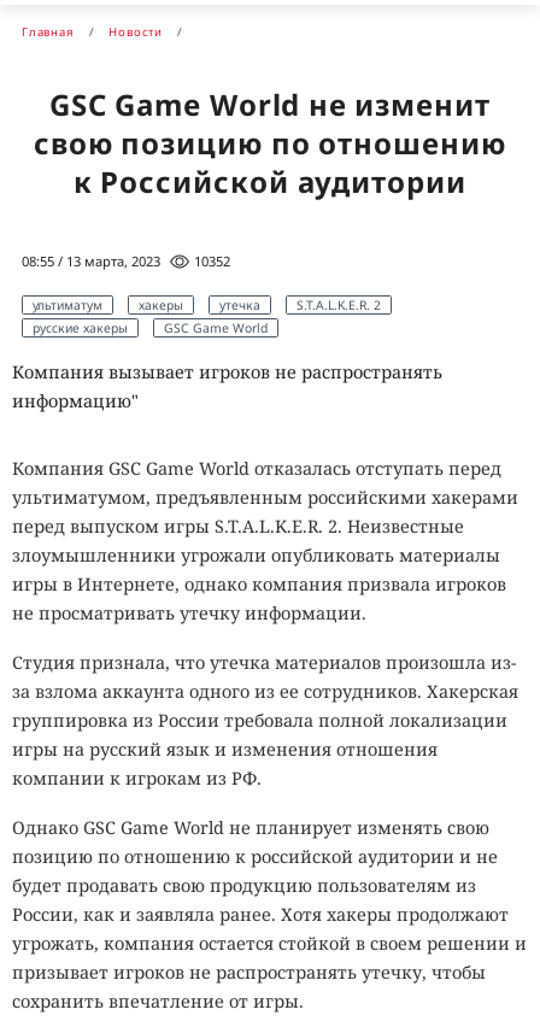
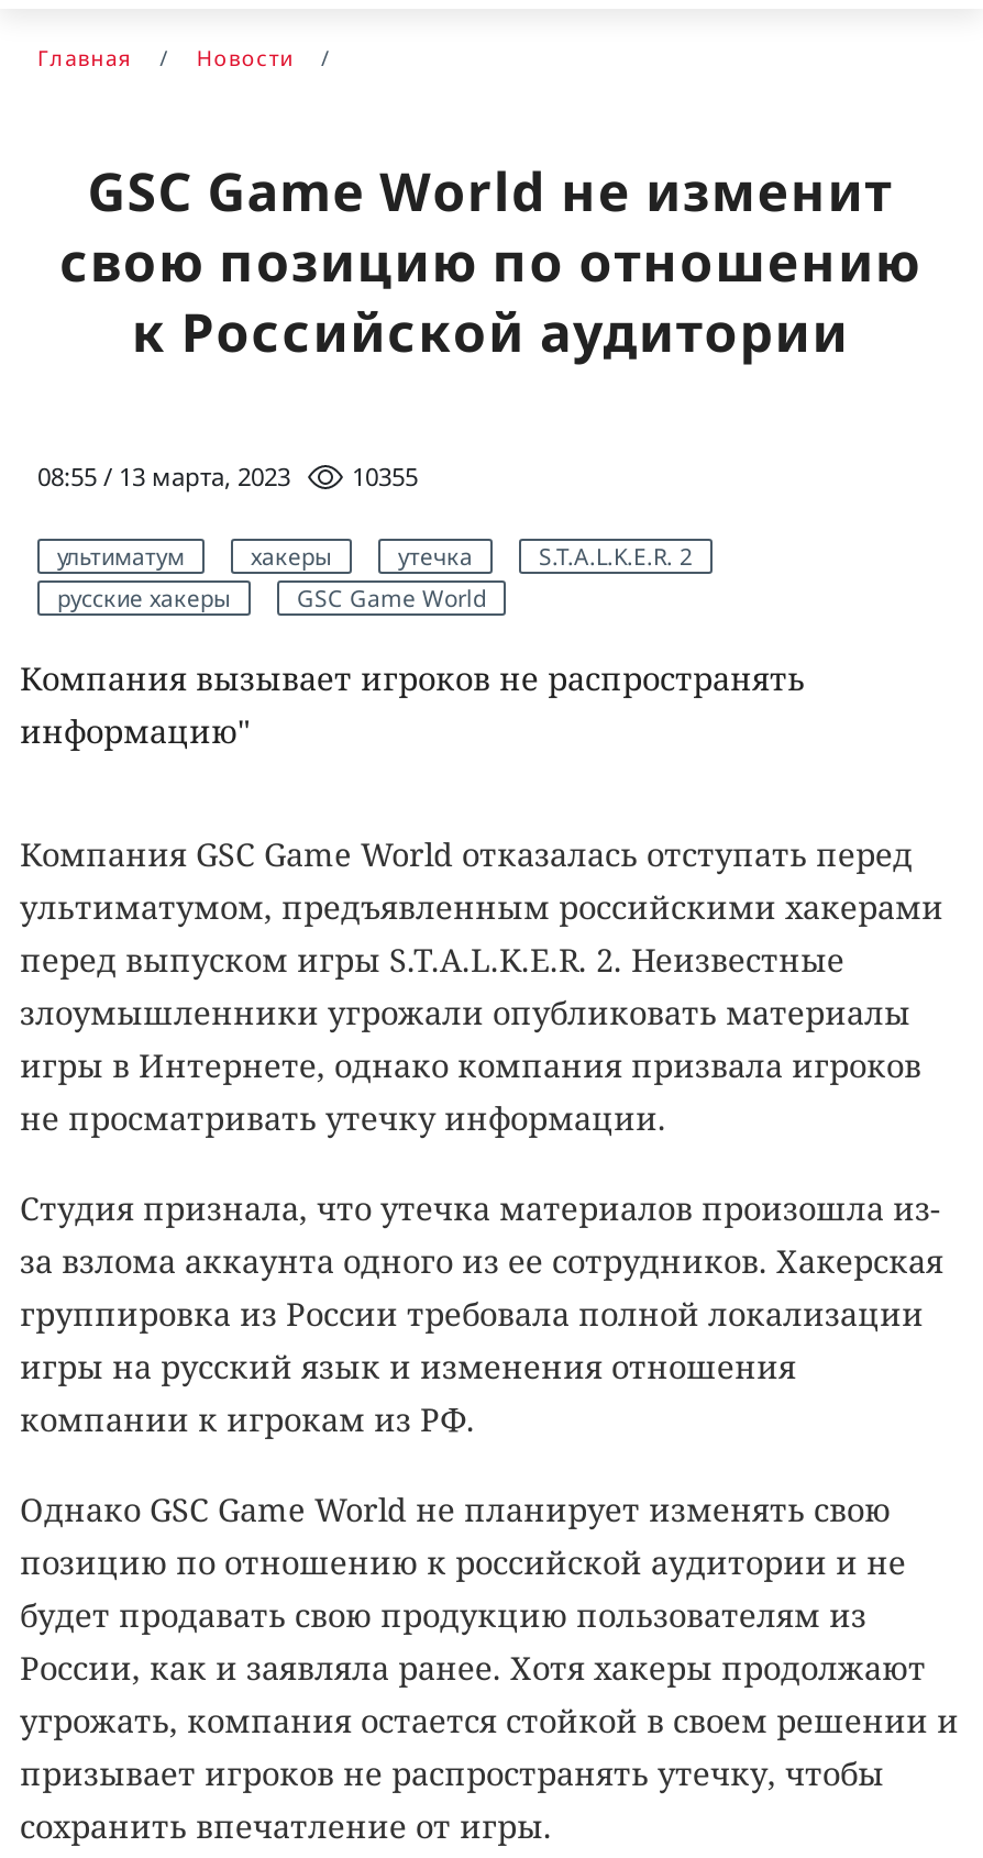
[22,252,230,270] 08:55 / 13 марта, 2023 10352 -> [37,459,418,492] 08:55 / 13 марта, 2023 10355

